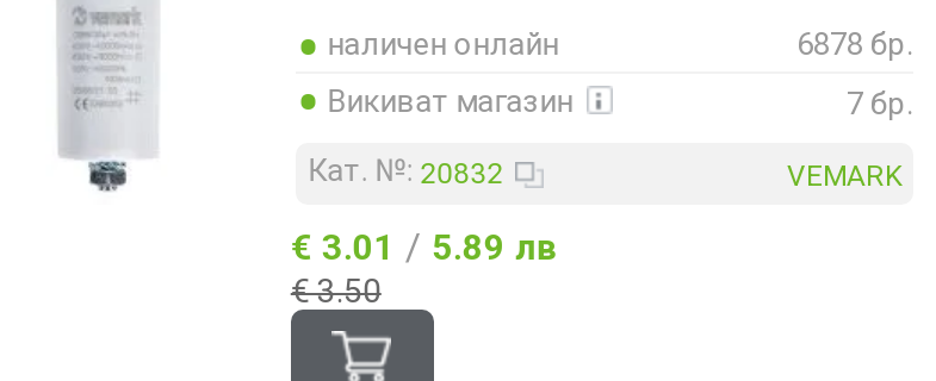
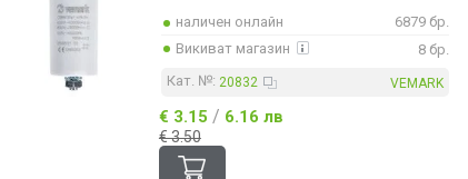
[796,27,913,62] 6878 бр. -> [395,14,449,30] 6879 бр.
[847,85,913,120] 7 бр. -> [418,41,449,57] 8 бр.
[291,225,558,270] € 3.01 / 5.89 лв -> [159,106,283,127] € 3.15 / 6.16 лв

